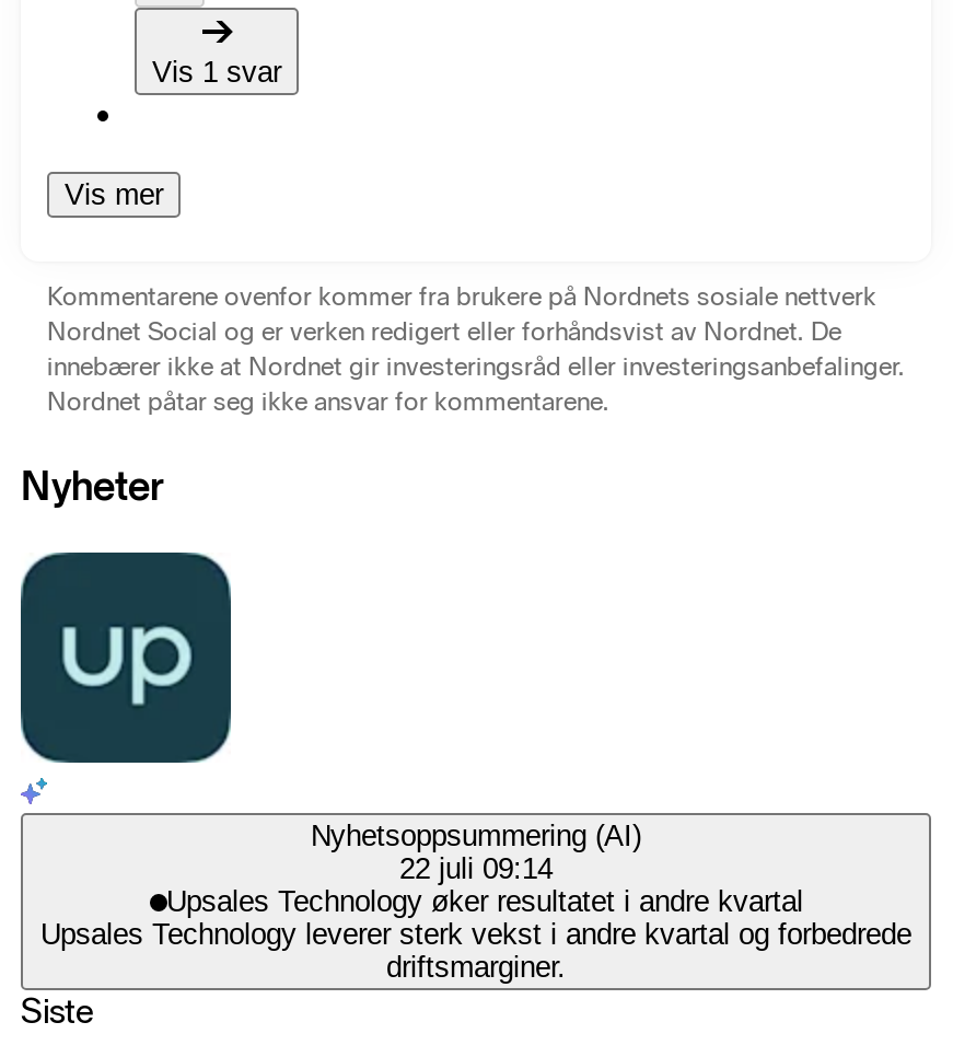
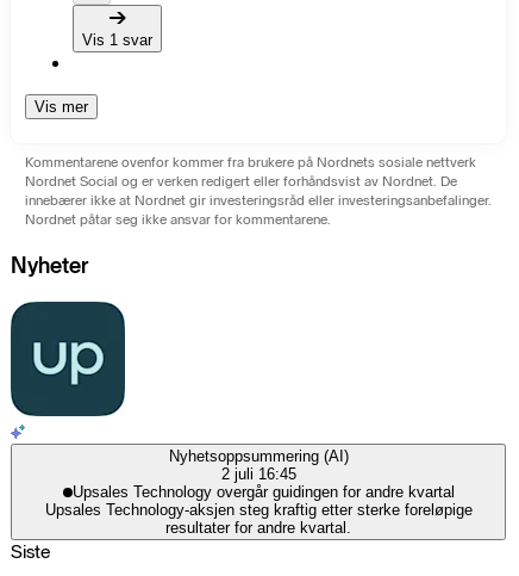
[40,851,911,983] 22 juli 09:14 | Upsales Technology øker resultatet i andre kvartal | Upsales Technology leverer sterk vekst i andre kvartal og forbedrede | driftsmarginer. -> [45,464,472,536] 2 juli 16:45 | Upsales Technology overgår guidingen for andre kvartal | Upsales Technology-aksjen steg kraftig etter sterke foreløpige | resultater for andre kvartal.

